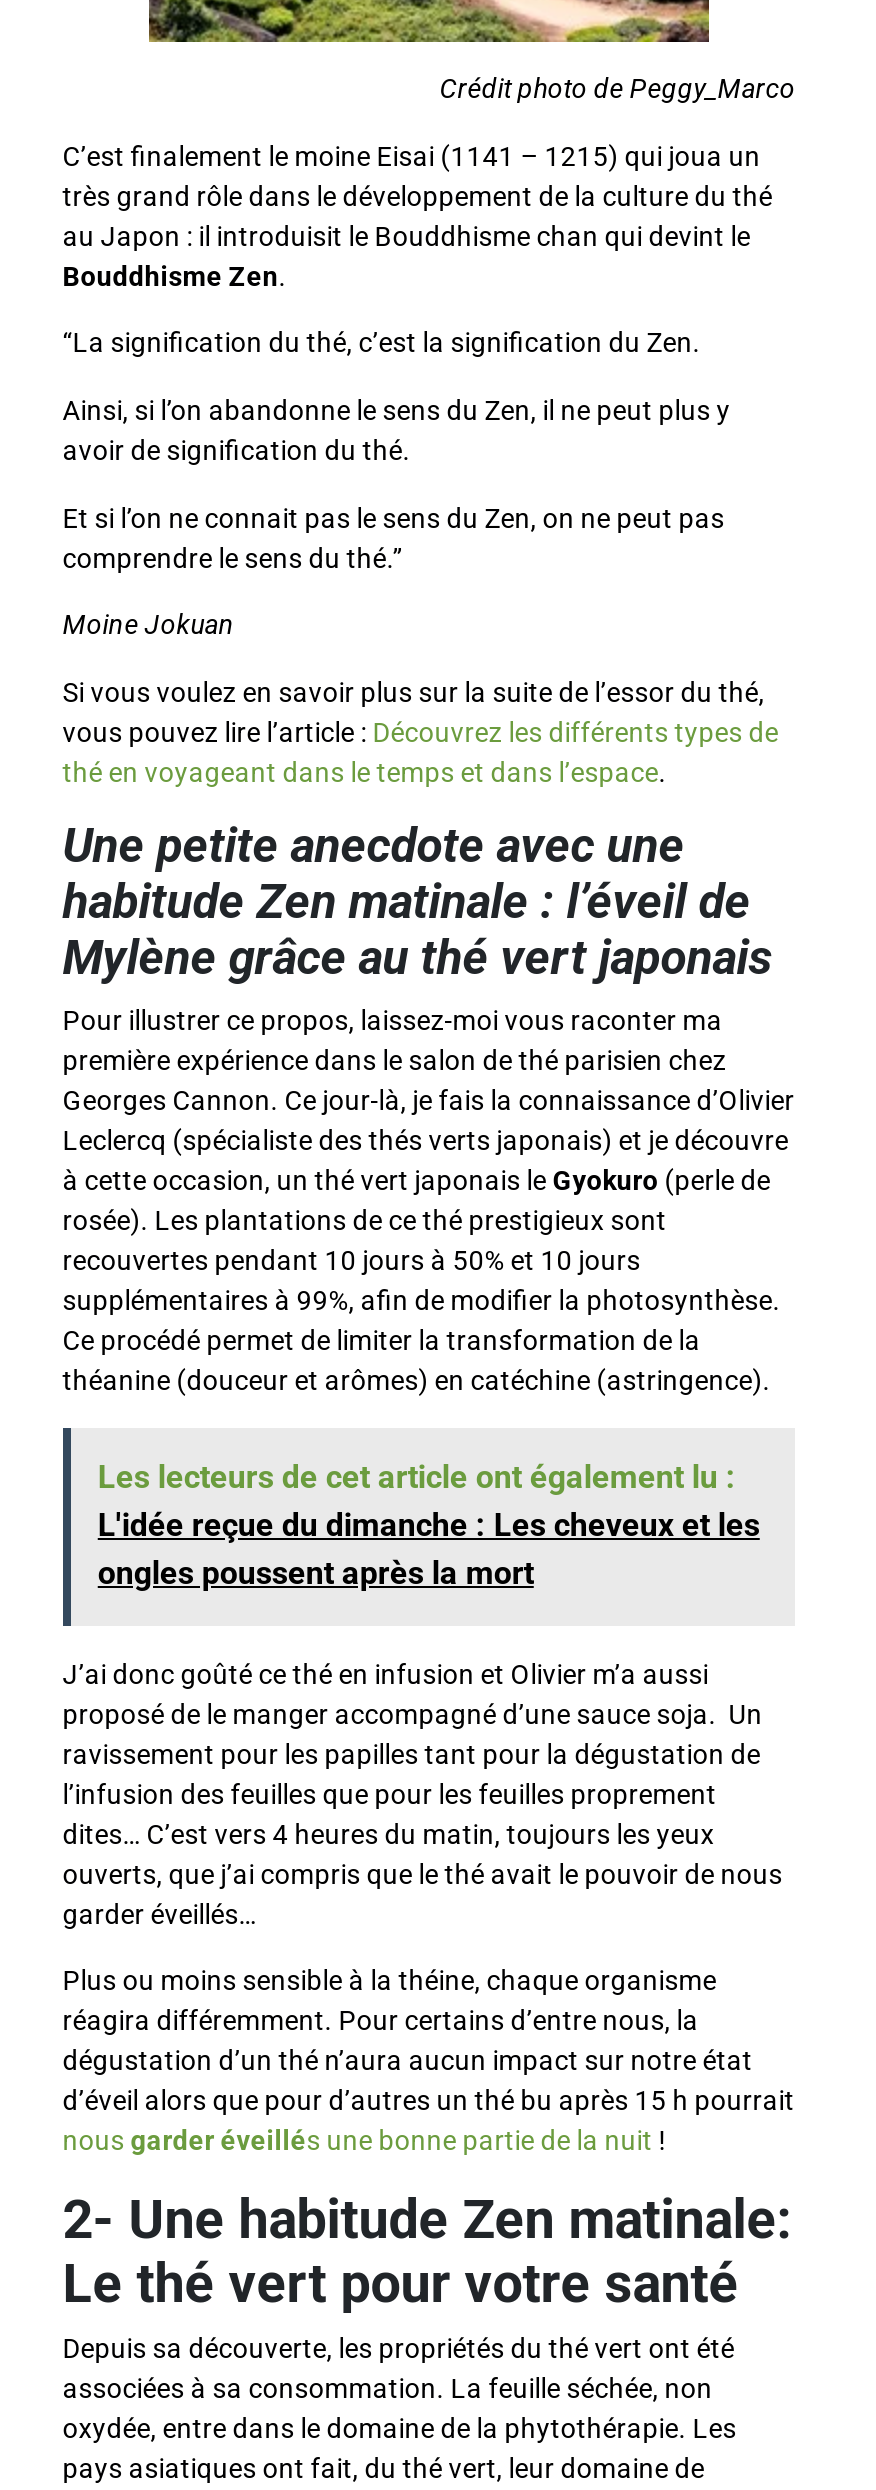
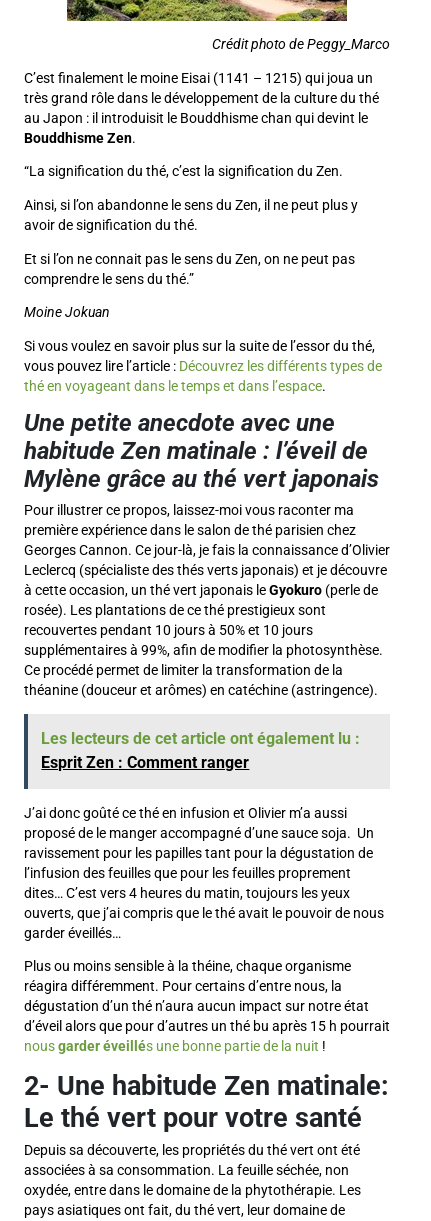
[98,1507,760,1593] L'idée reçue du dimanche : Les cheveux et les | ongles poussent après la mort -> [41,753,249,772] Esprit Zen : Comment ranger

